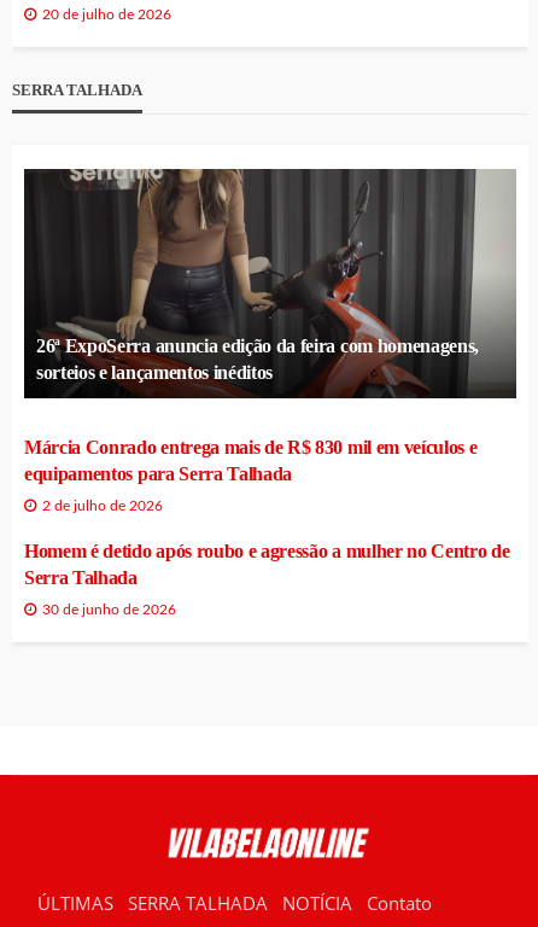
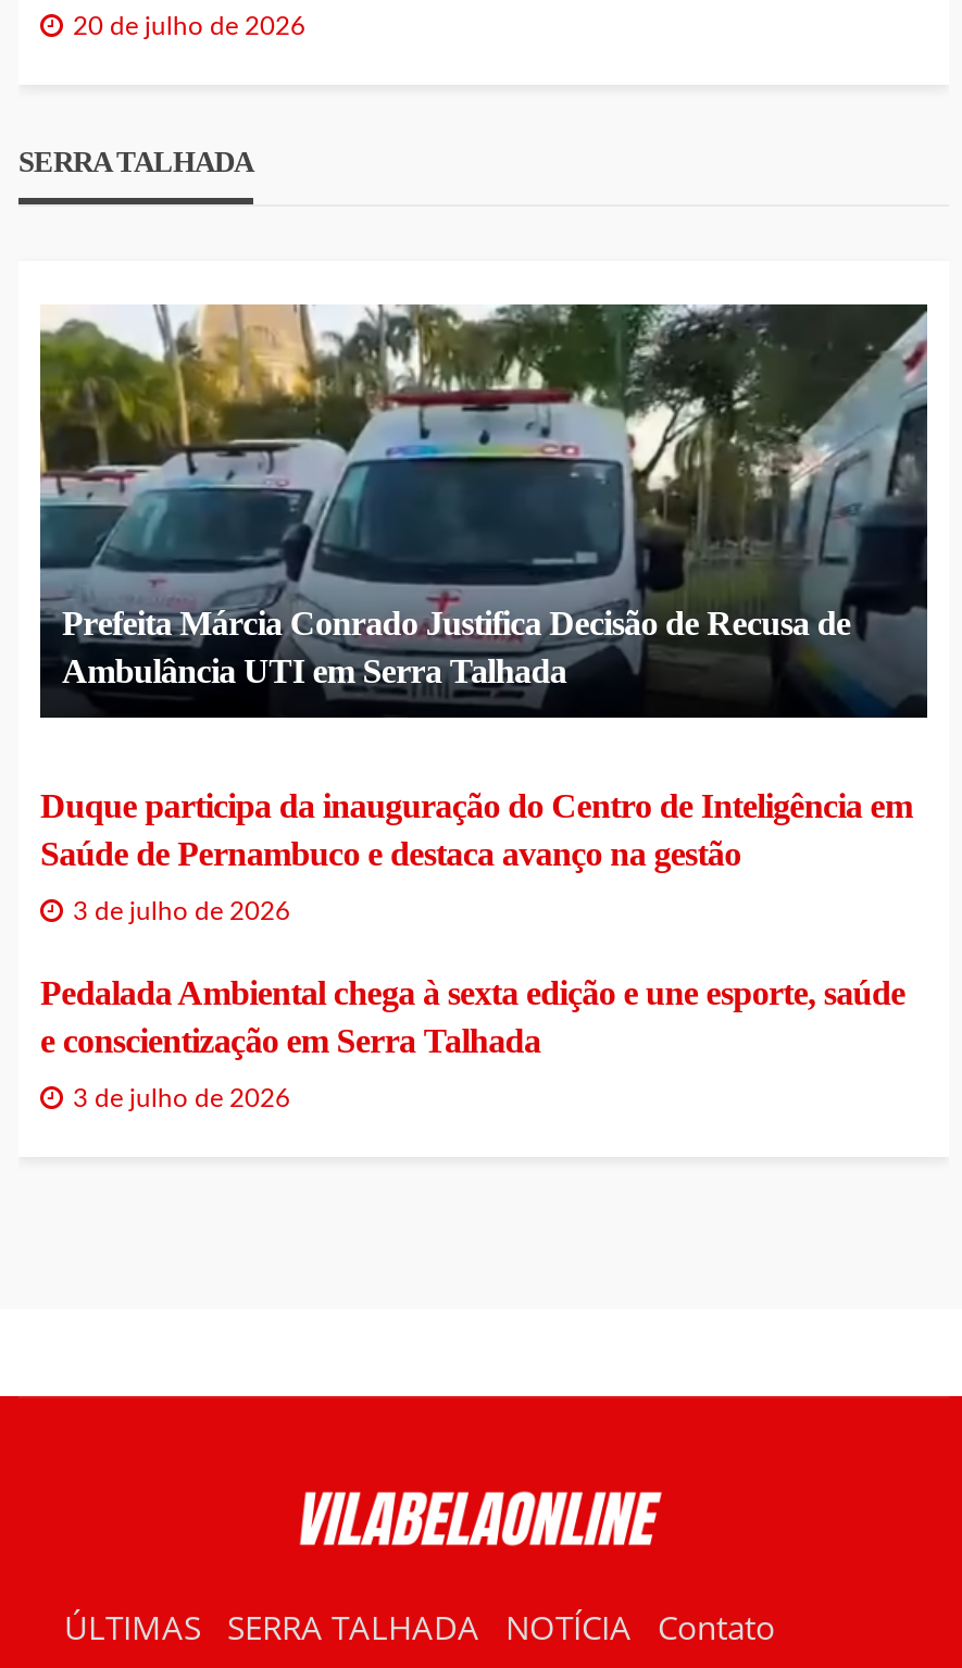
[23,168,516,398] [image] | 26ª ExpoSerra anuncia edição da feira com homenagens, | sorteios e lançamentos inéditos -> [38,304,927,718] [image] | Prefeita Márcia Conrado Justifica Decisão de Recusa de | Ambulância UTI em Serra Talhada
[24,437,477,484] Márcia Conrado entrega mais de R$ 830 mil em veículos e | equipamentos para Serra Talhada -> [40,787,912,872] Duque participa da inauguração do Centro de Inteligência em | Saúde de Pernambuco e destaca avanço na gestão
[42,498,163,513] 2 de julho de 2026 -> [73,898,290,924] 3 de julho de 2026
[24,541,510,588] Homem é detido após roubo e agressão a mulher no Centro de | Serra Talhada -> [40,974,905,1059] Pedalada Ambiental chega à sexta edição e une esporte, saúde | e conscientização em Serra Talhada
[42,602,176,617] 30 de junho de 2026 -> [73,1085,290,1111] 3 de julho de 2026

